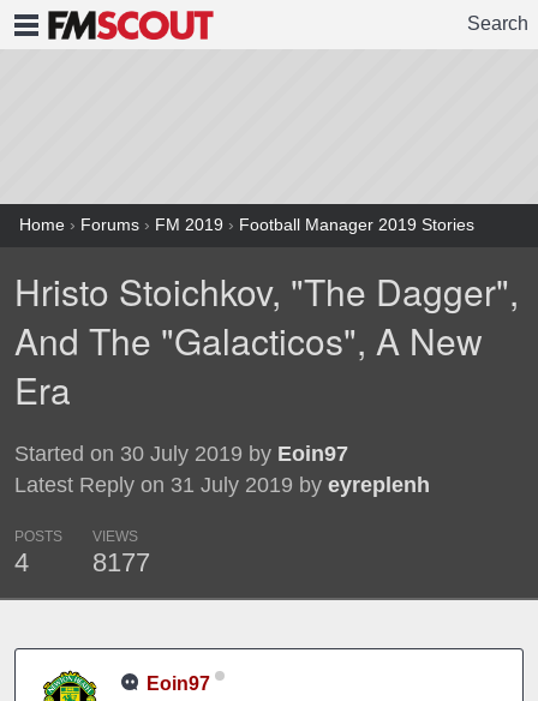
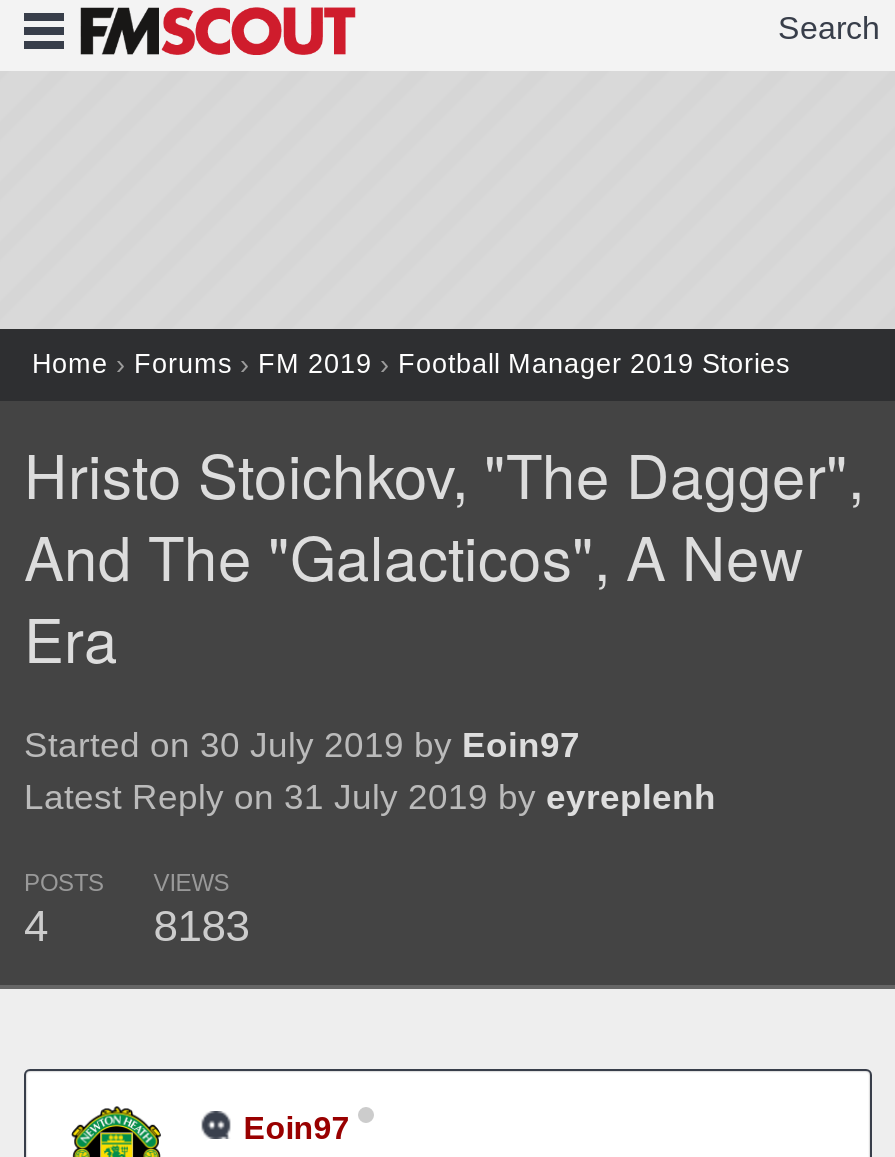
[92,547,150,577] 8177 -> [154,901,250,951] 8183

